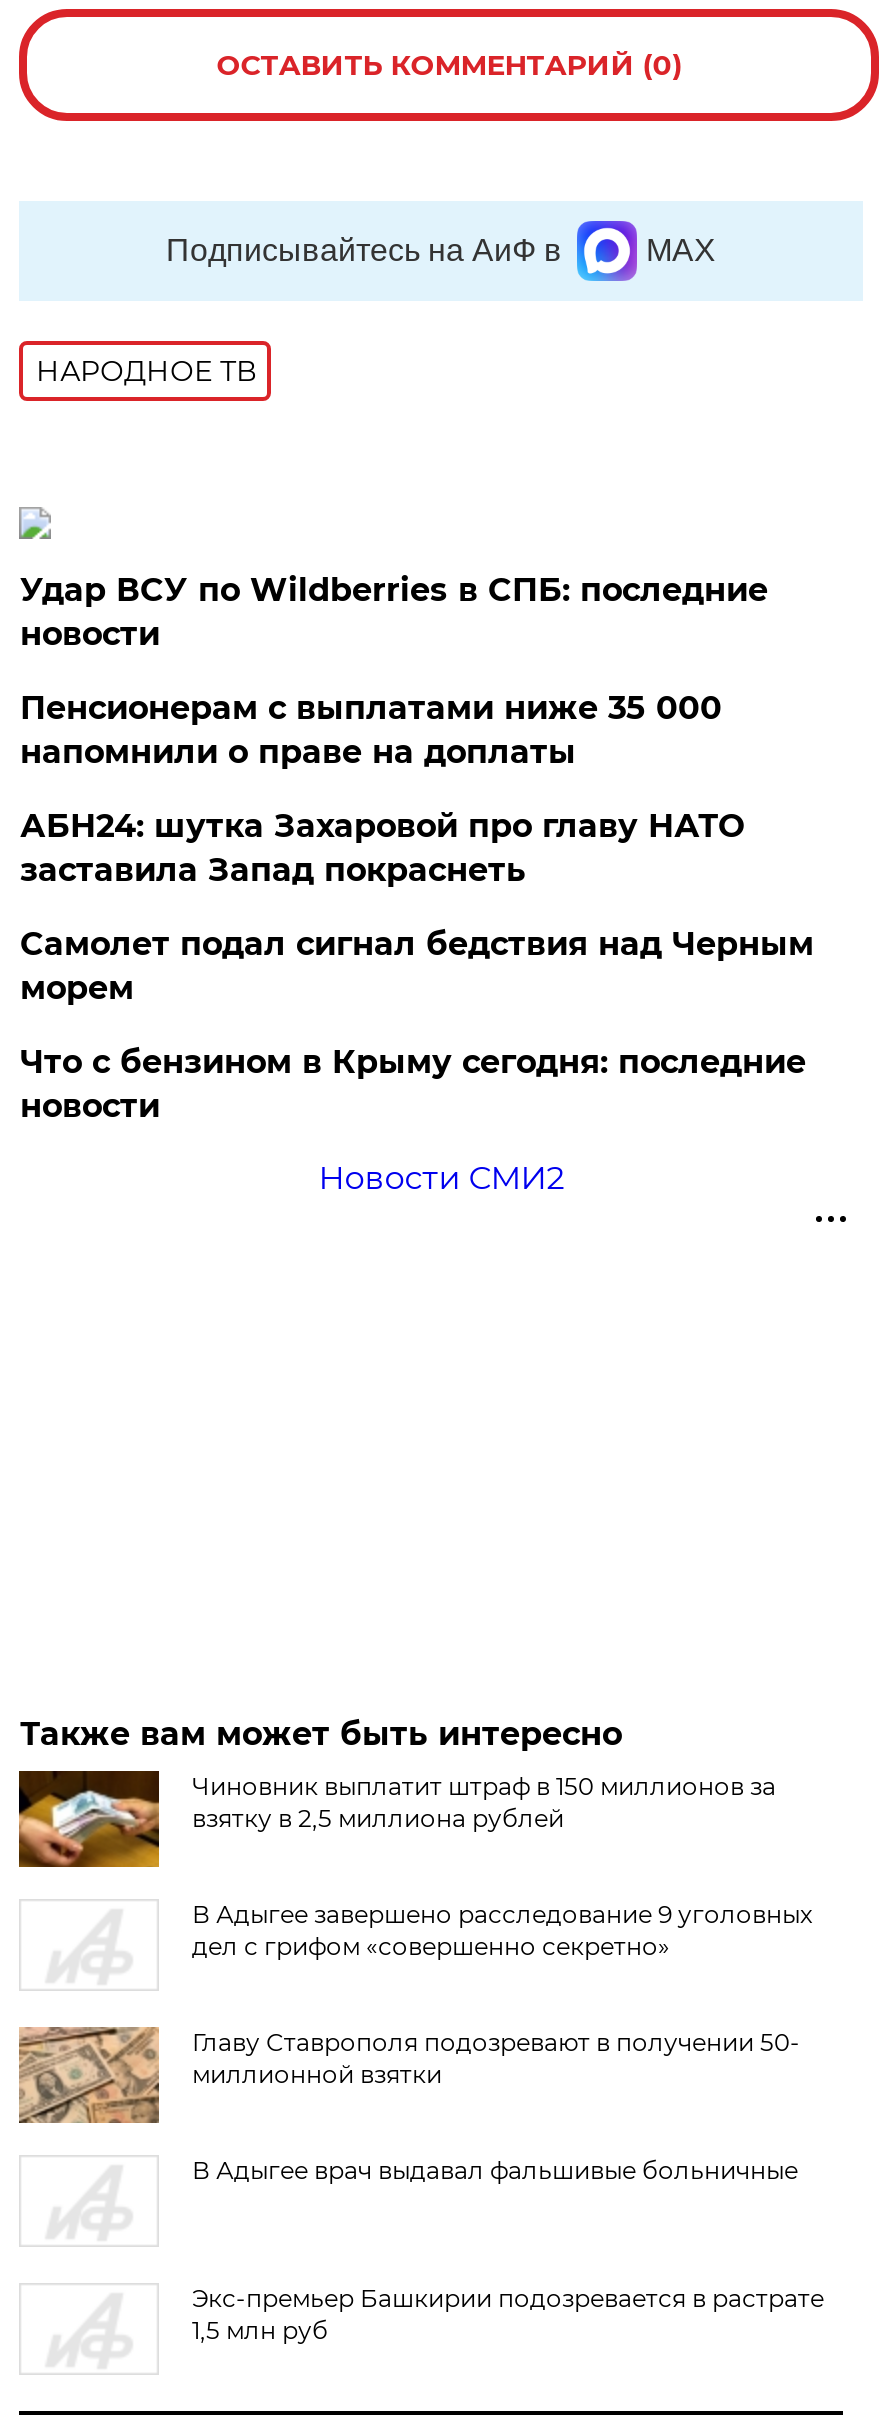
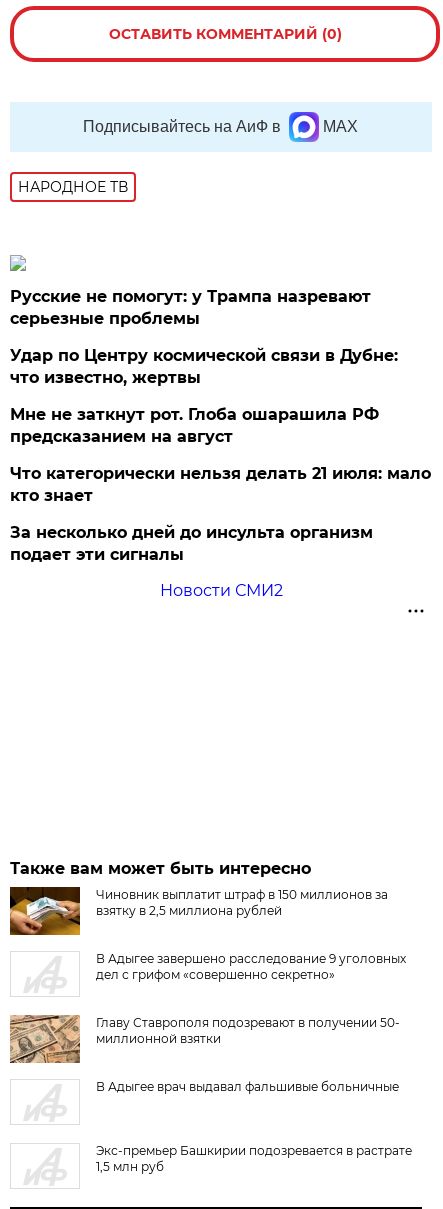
[20,571,768,653] Удар ВСУ по Wildberries в СПБ: последние | новости -> [10,287,371,328] Русские не помогут: у Трампа назревают | серьезные проблемы
[20,689,722,771] Пенсионерам с выплатами ниже 35 000 | напомнили о праве на доплаты -> [10,346,398,387] Удар по Центру космической связи в Дубне: | что известно, жертвы
[20,807,744,889] АБН24: шутка Захаровой про главу НАТО | заставила Запад покраснеть -> [10,405,379,446] Мне не заткнут рот. Глоба ошарашила РФ | предсказанием на август
[20,925,814,1007] Самолет подал сигнал бедствия над Черным | морем -> [10,464,431,505] Что категорически нельзя делать 21 июля: мало | кто знает
[20,1043,806,1125] Что с бензином в Крыму сегодня: последние | новости -> [10,523,373,564] За несколько дней до инсульта организм | подает эти сигналы

